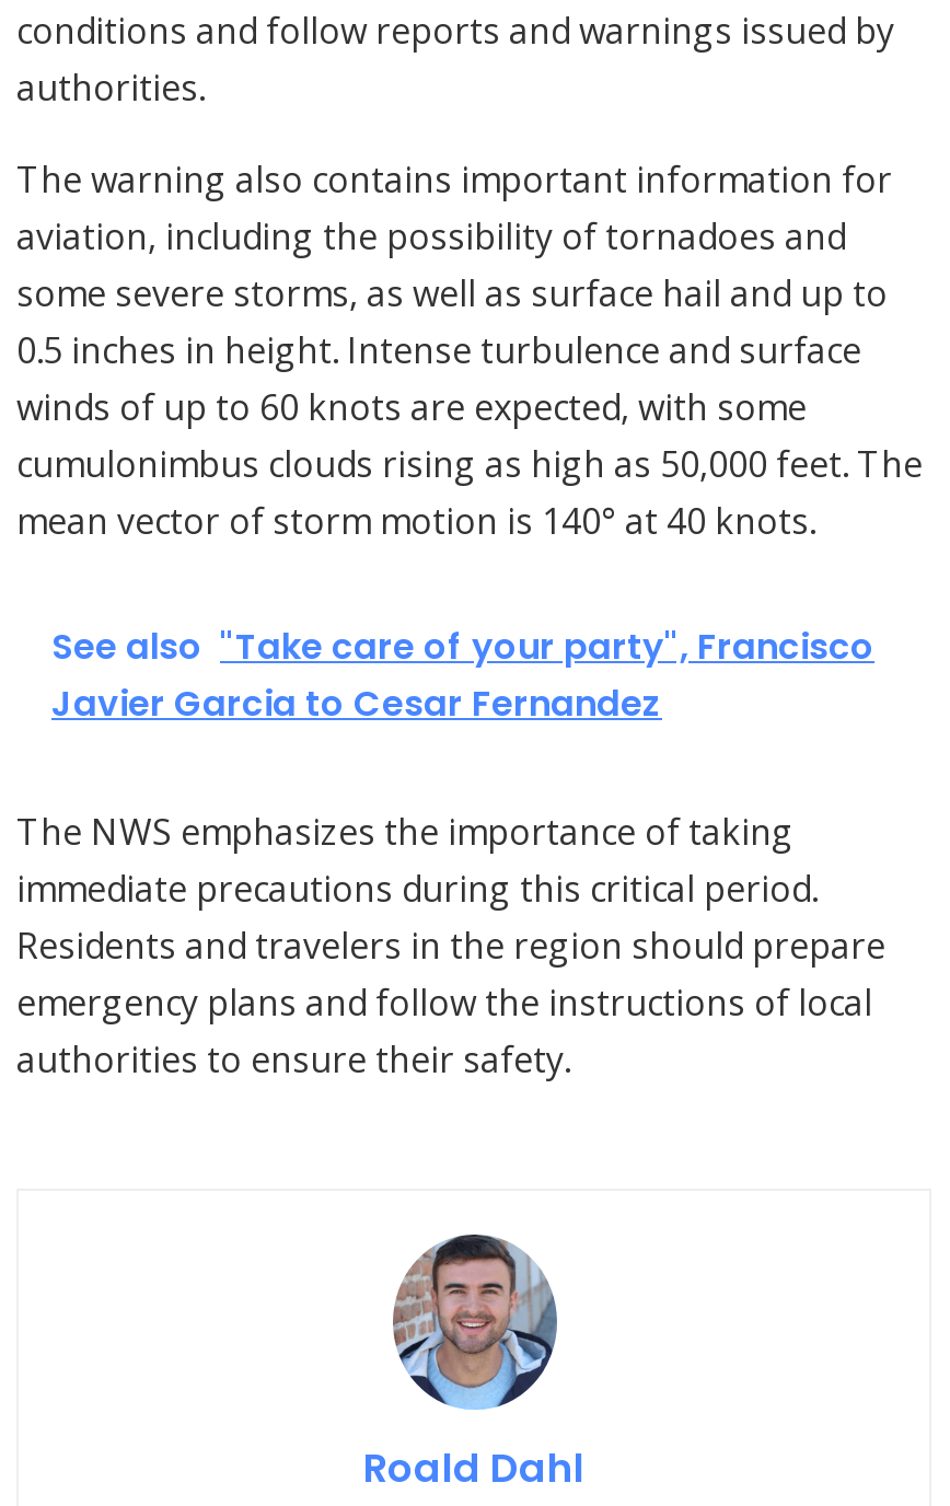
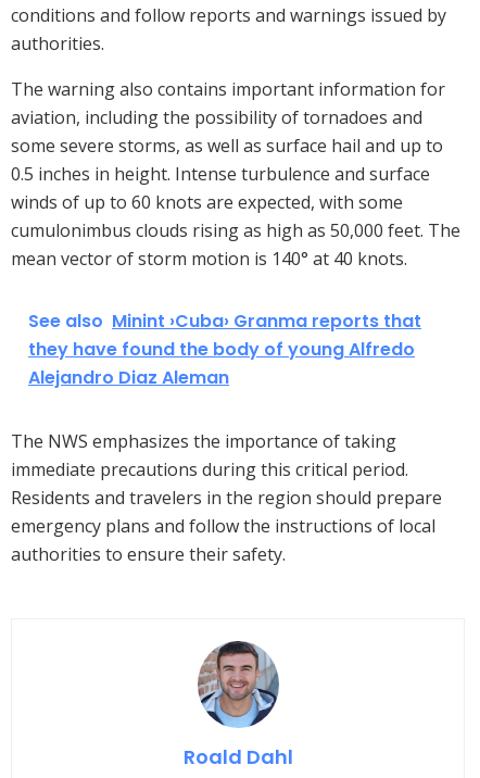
[51,621,874,728] See also "Take care of your party", Francisco | Javier Garcia to Cesar Fernandez -> [28,308,421,390] See also Minint ›Cuba› Granma reports that | they have found the body of young Alfredo | Alejandro Diaz Aleman

